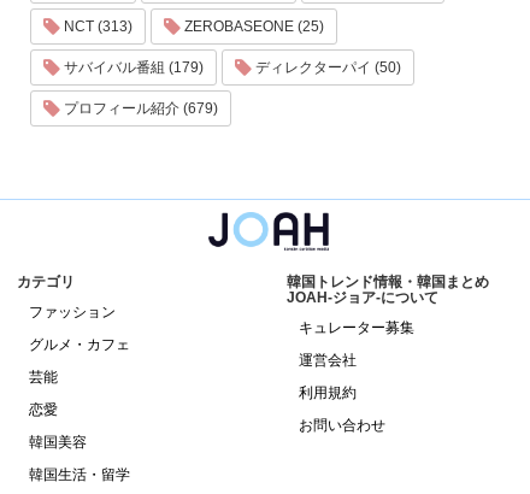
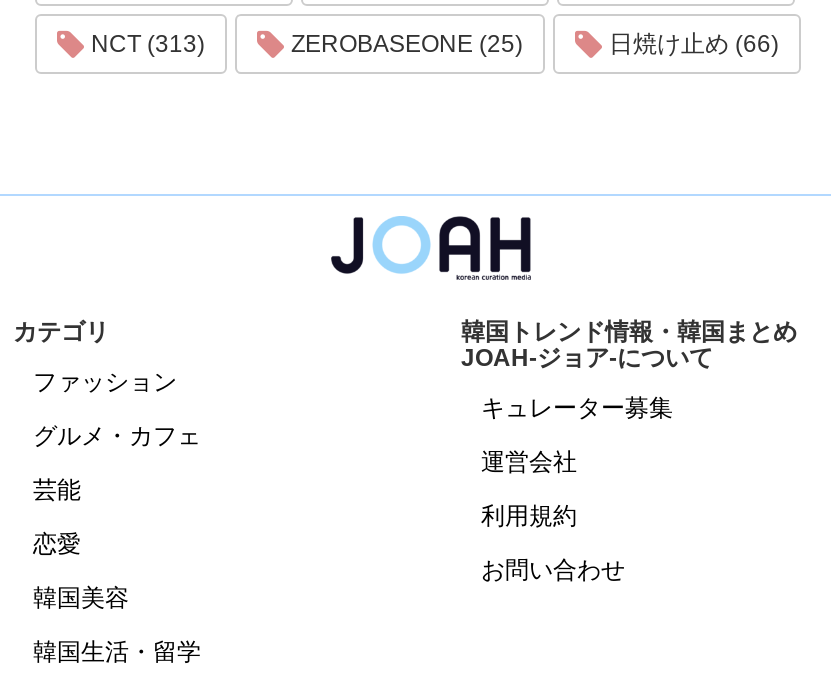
[60,59,401,117] サバイバル番組 (179) | ディレクターパイ (50) | プロフィール紹介 (679) -> [603,30,779,58] 日焼け止め (66)

